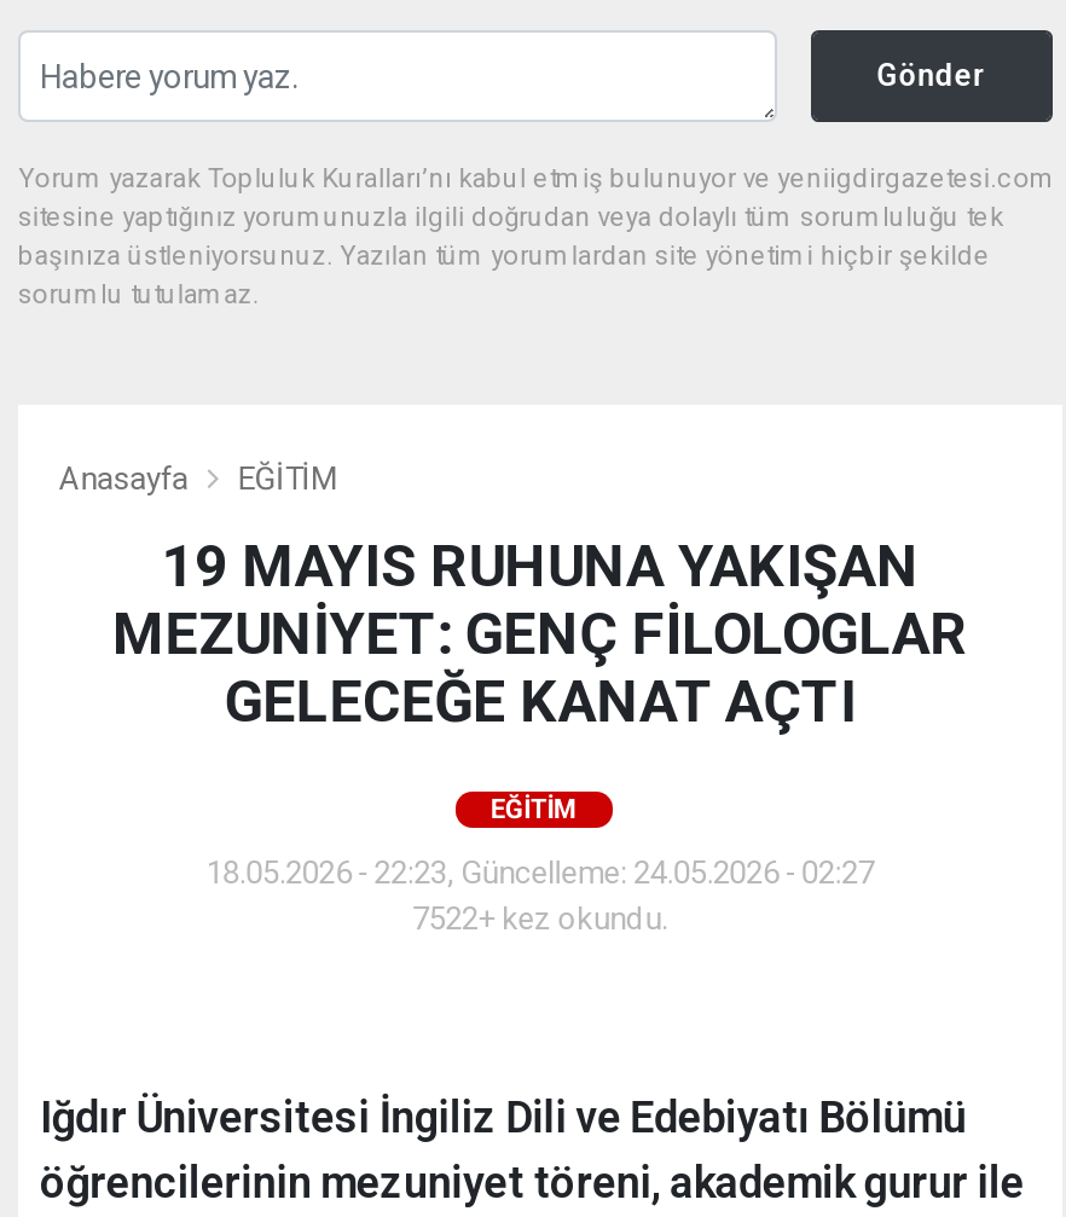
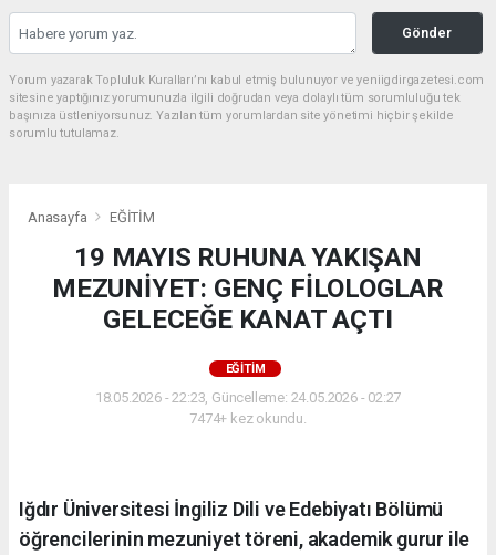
[412,901,668,938] 7522+ kez okundu. -> [189,411,307,427] 7474+ kez okundu.

